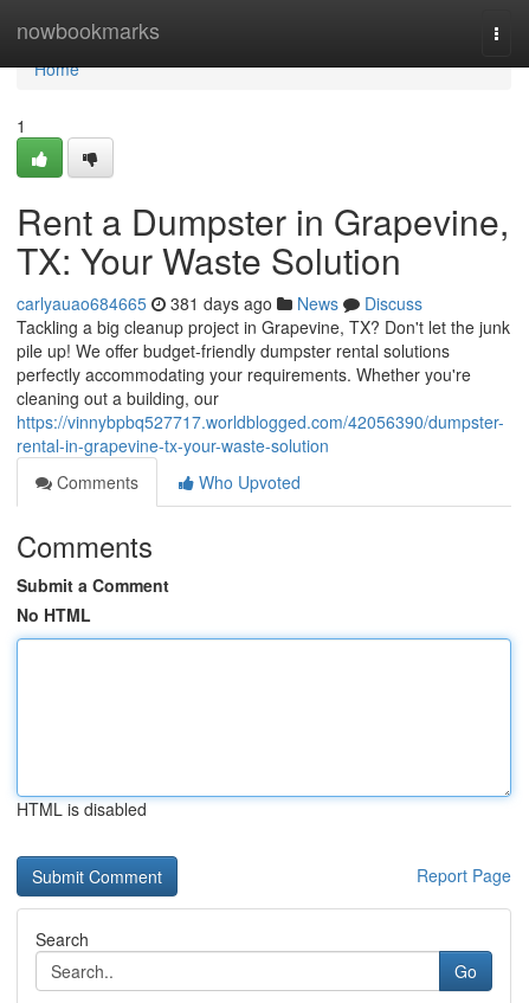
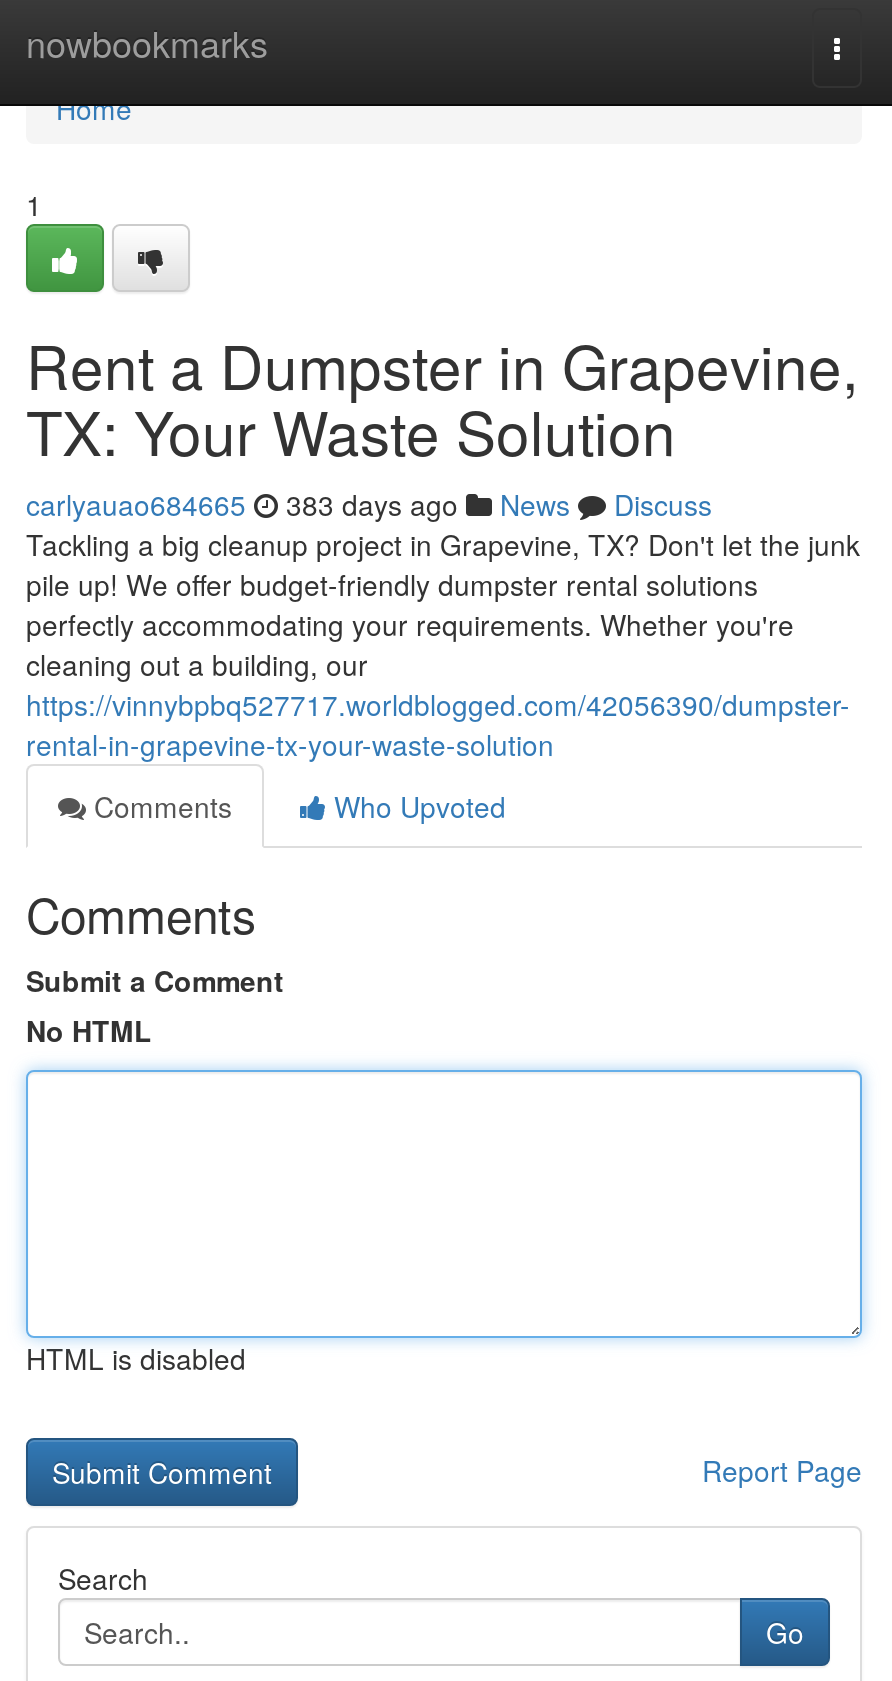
[17,291,422,315] carlyauao684665 381 days ago News Discuss -> [26,484,712,524] carlyauao684665 383 days ago News Discuss

